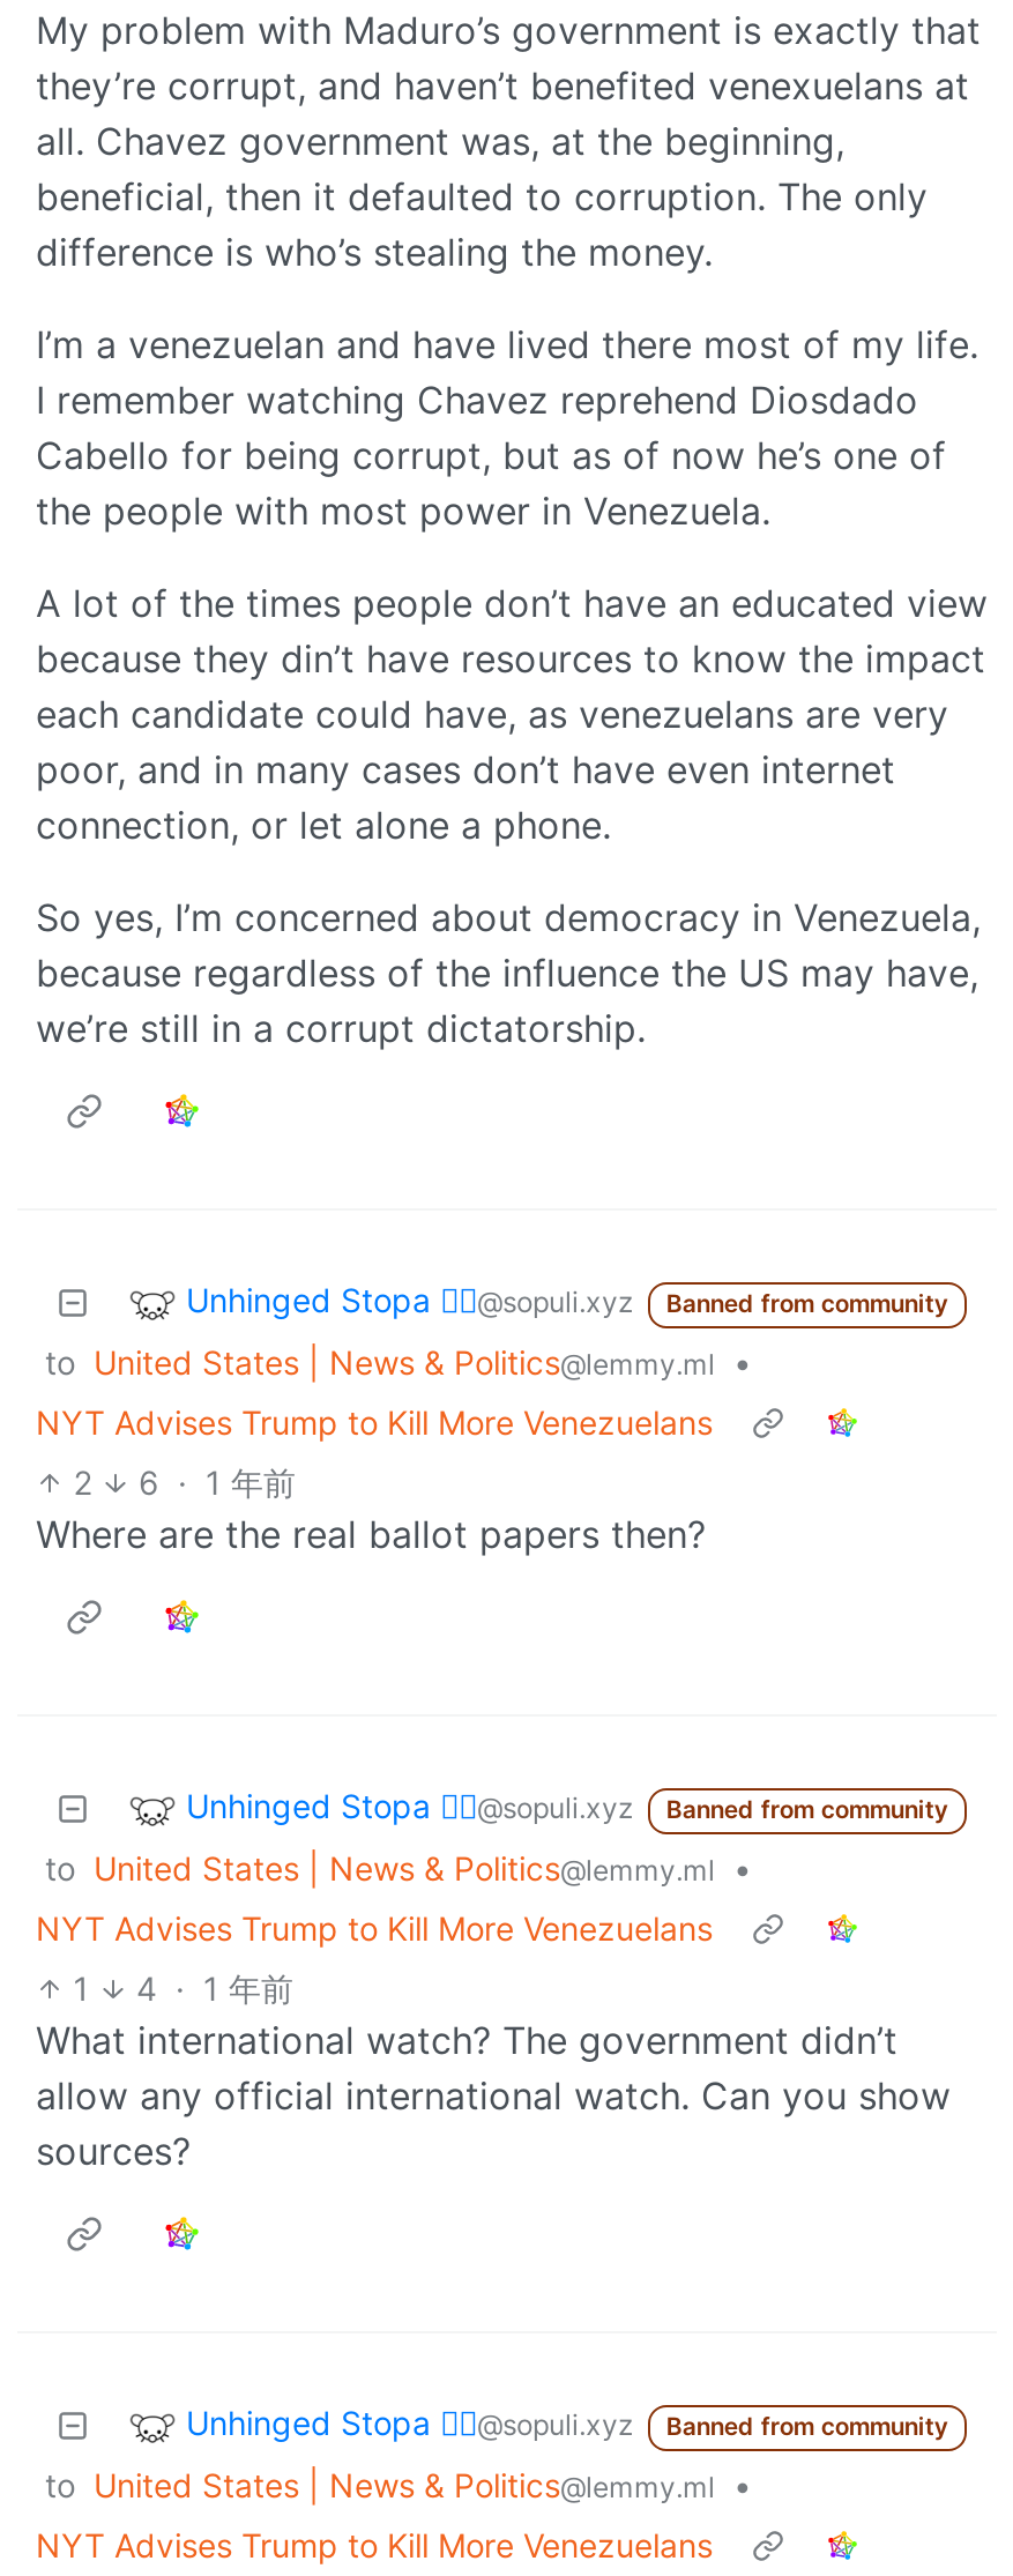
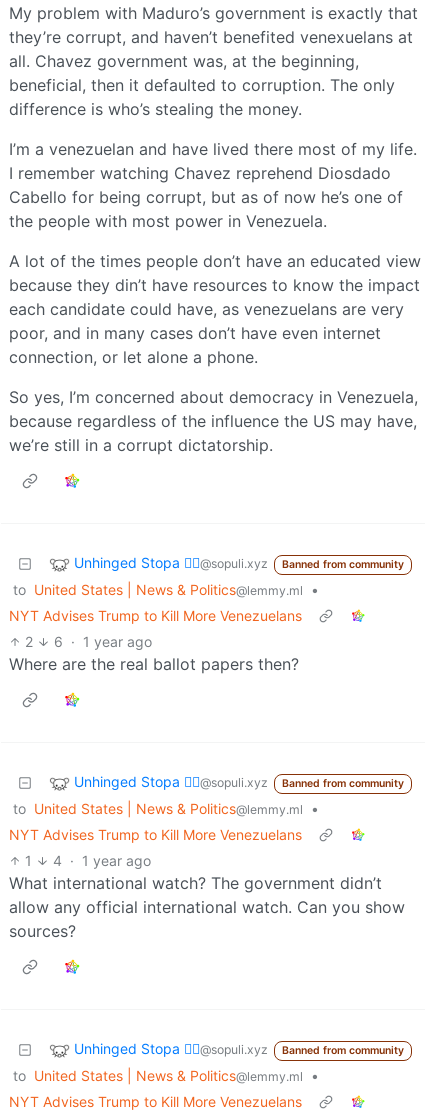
[73,1462,296,1501] 2 6 · 1 年前 -> [25,633,151,650] 2 6 · 1 year ago
[73,1968,293,2007] 1 4 · 1 年前 -> [25,852,150,869] 1 4 · 1 year ago

